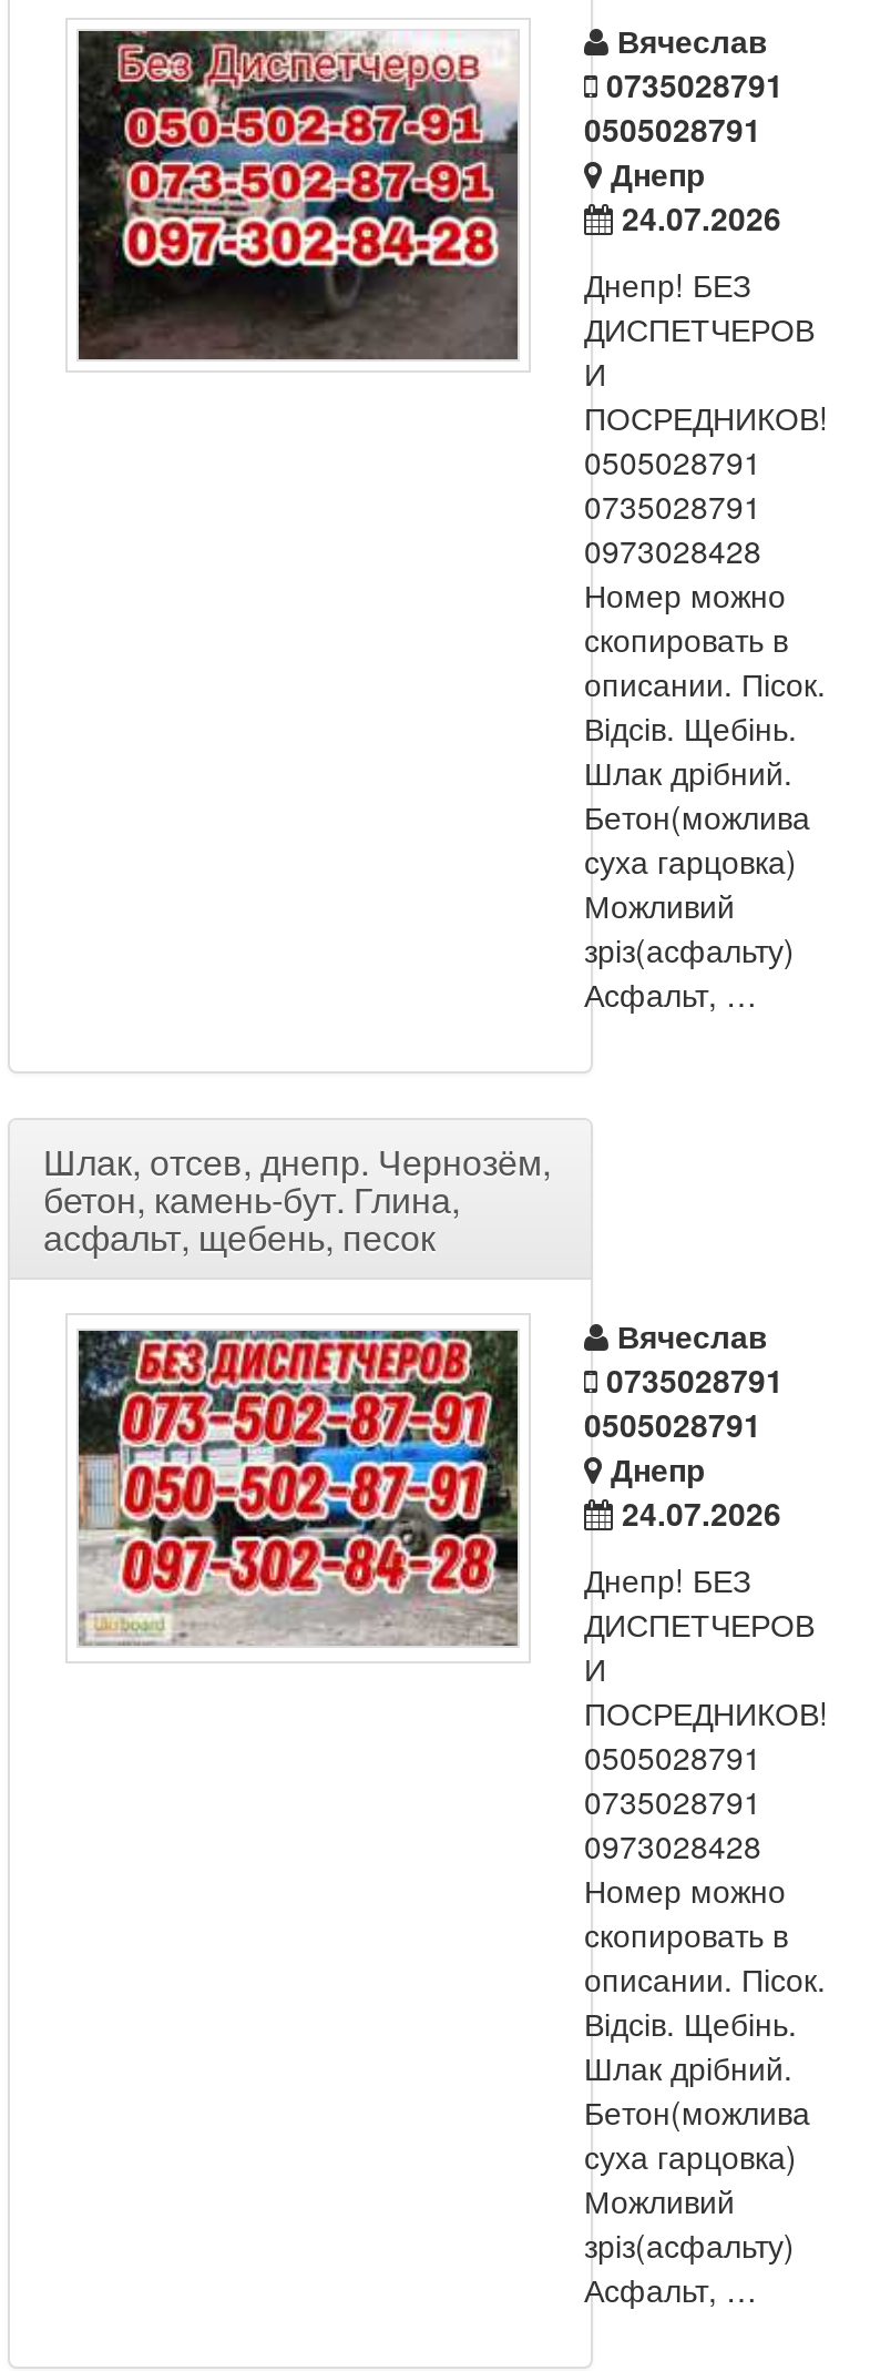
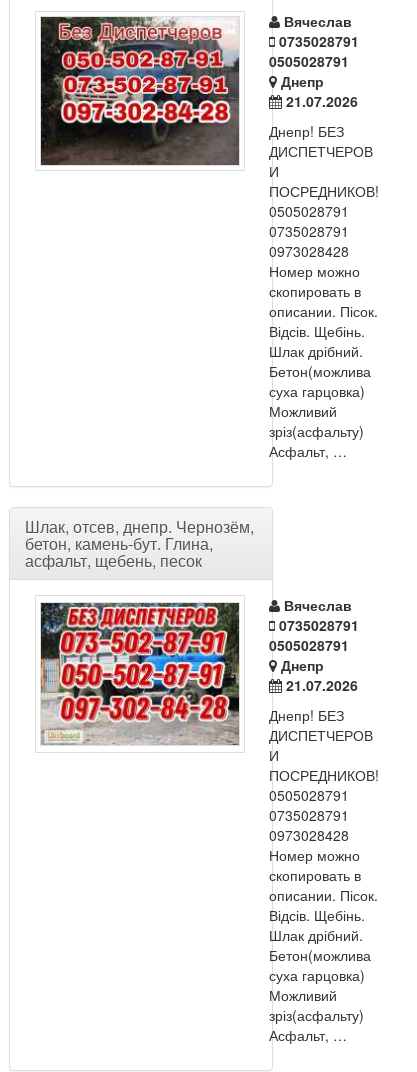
[622,195,781,240] 24.07.2026 -> [286,91,358,111] 21.07.2026
[622,1490,781,1535] 24.07.2026 -> [286,675,358,695] 21.07.2026

